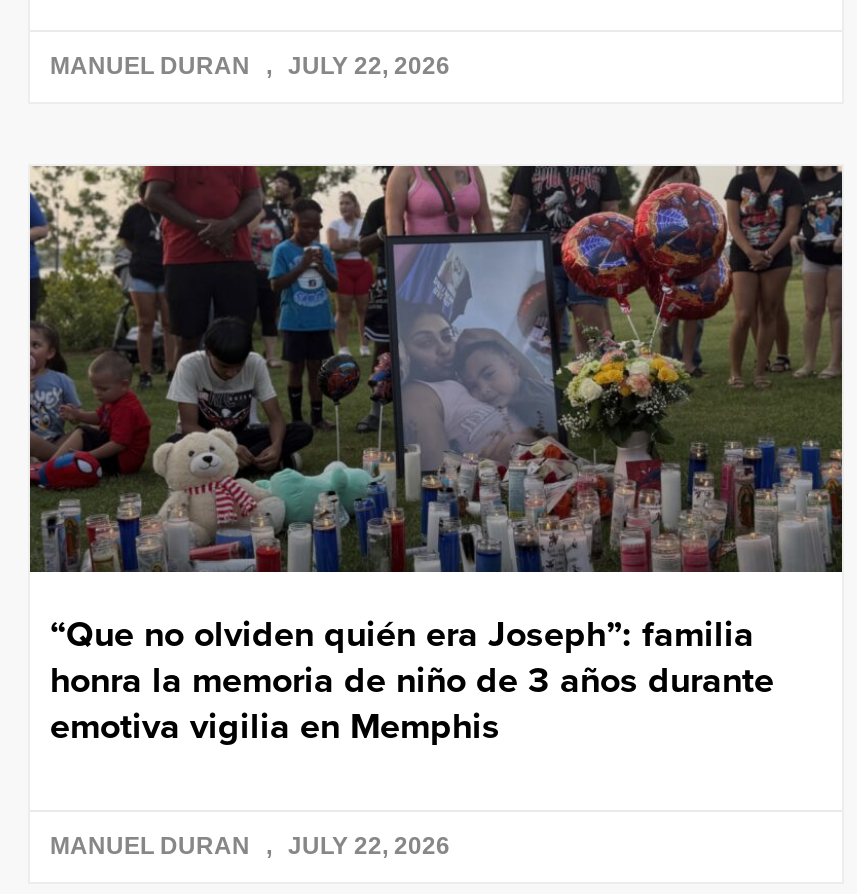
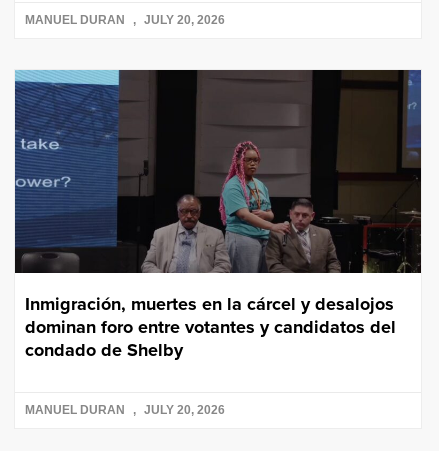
[50,52,450,80] MANUEL DURAN JULY 22, 2026 -> [25,13,225,27] MANUEL DURAN JULY 20, 2026
[30,164,844,752] [image] | “Que no olviden quién era Joseph”: familia | honra la memoria de niño de 3 años durante | emotiva vigilia en Memphis -> [14,69,422,363] [image] | Inmigración, muertes en la cárcel y desalojos | dominan foro entre votantes y candidatos del | condado de Shelby
[50,832,450,860] MANUEL DURAN JULY 22, 2026 -> [25,403,225,417] MANUEL DURAN JULY 20, 2026

